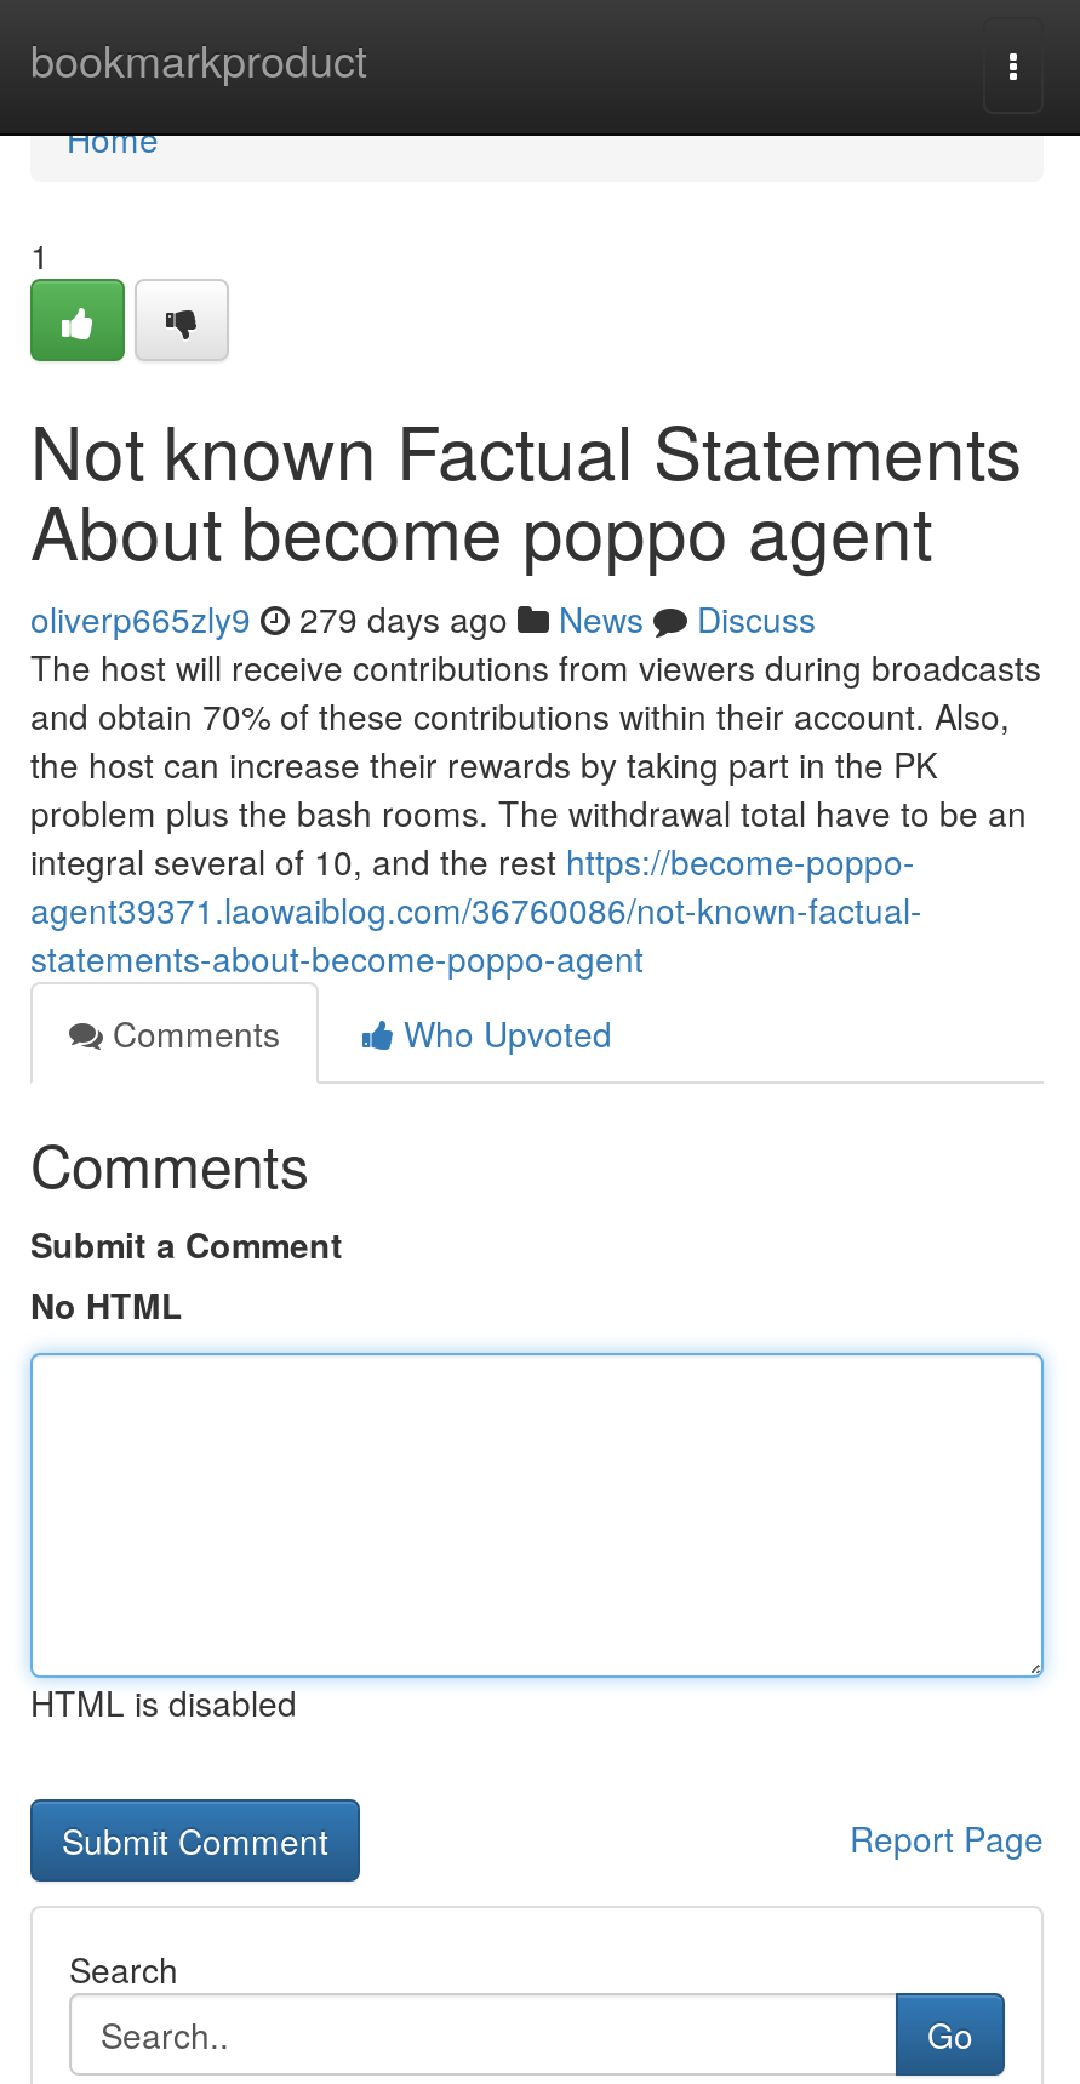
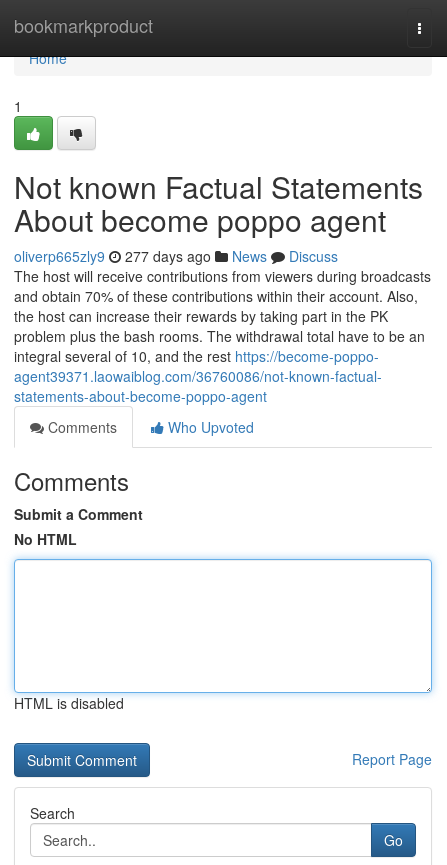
[30,594,816,643] oliverp665zly9 279 days ago News Discuss -> [14,246,338,266] oliverp665zly9 277 days ago News Discuss

